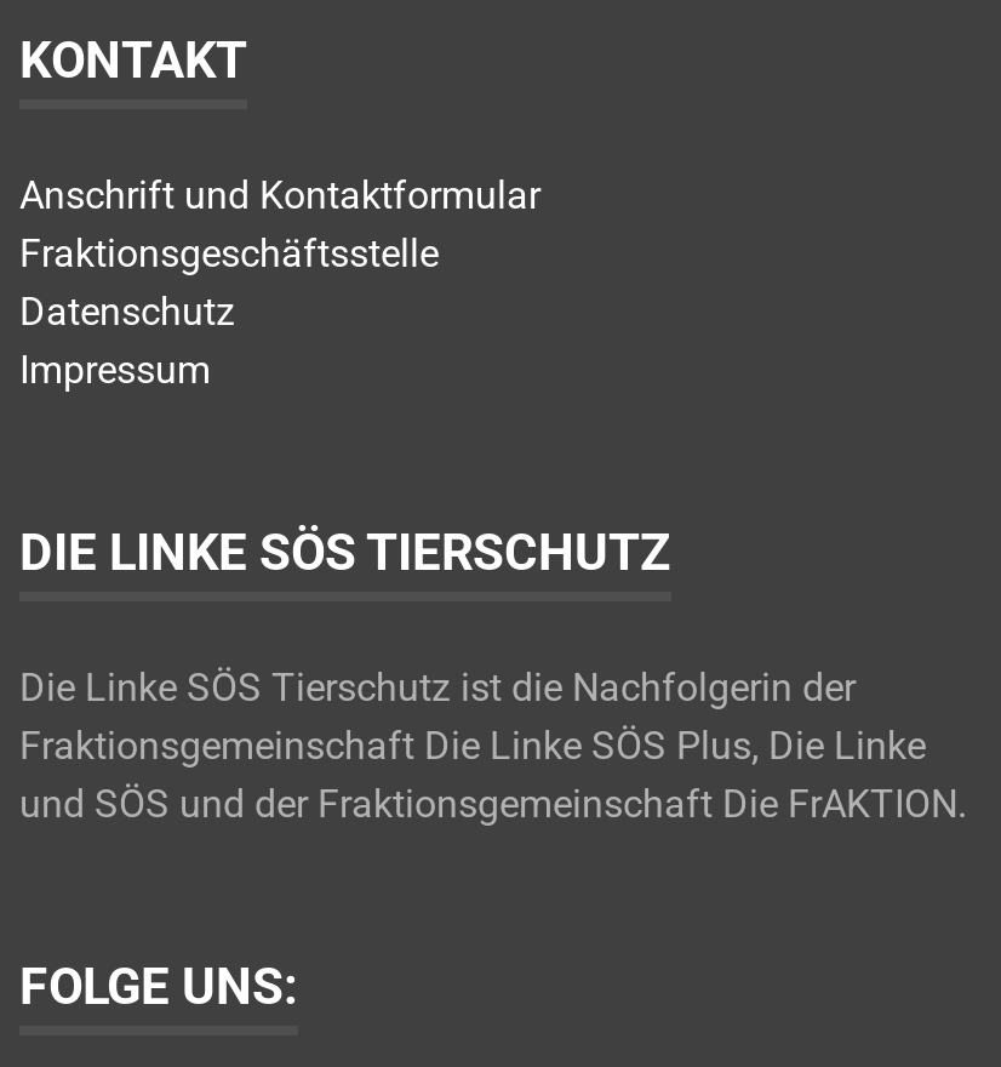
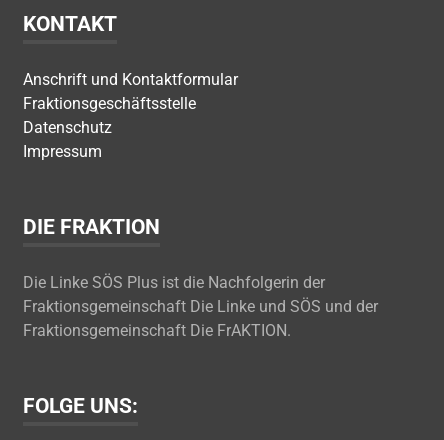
[19,525,671,583] DIE LINKE SÖS TIERSCHUTZ -> [23,215,160,239] DIE FRAKTION
[19,666,967,828] Die Linke SÖS Tierschutz ist die Nachfolgerin der | Fraktionsgemeinschaft Die Linke SÖS Plus, Die Linke | und SÖS und der Fraktionsgemeinschaft Die FrAKTION. -> [23,273,378,340] Die Linke SÖS Plus ist die Nachfolgerin der | Fraktionsgemeinschaft Die Linke und SÖS und der | Fraktionsgemeinschaft Die FrAKTION.

